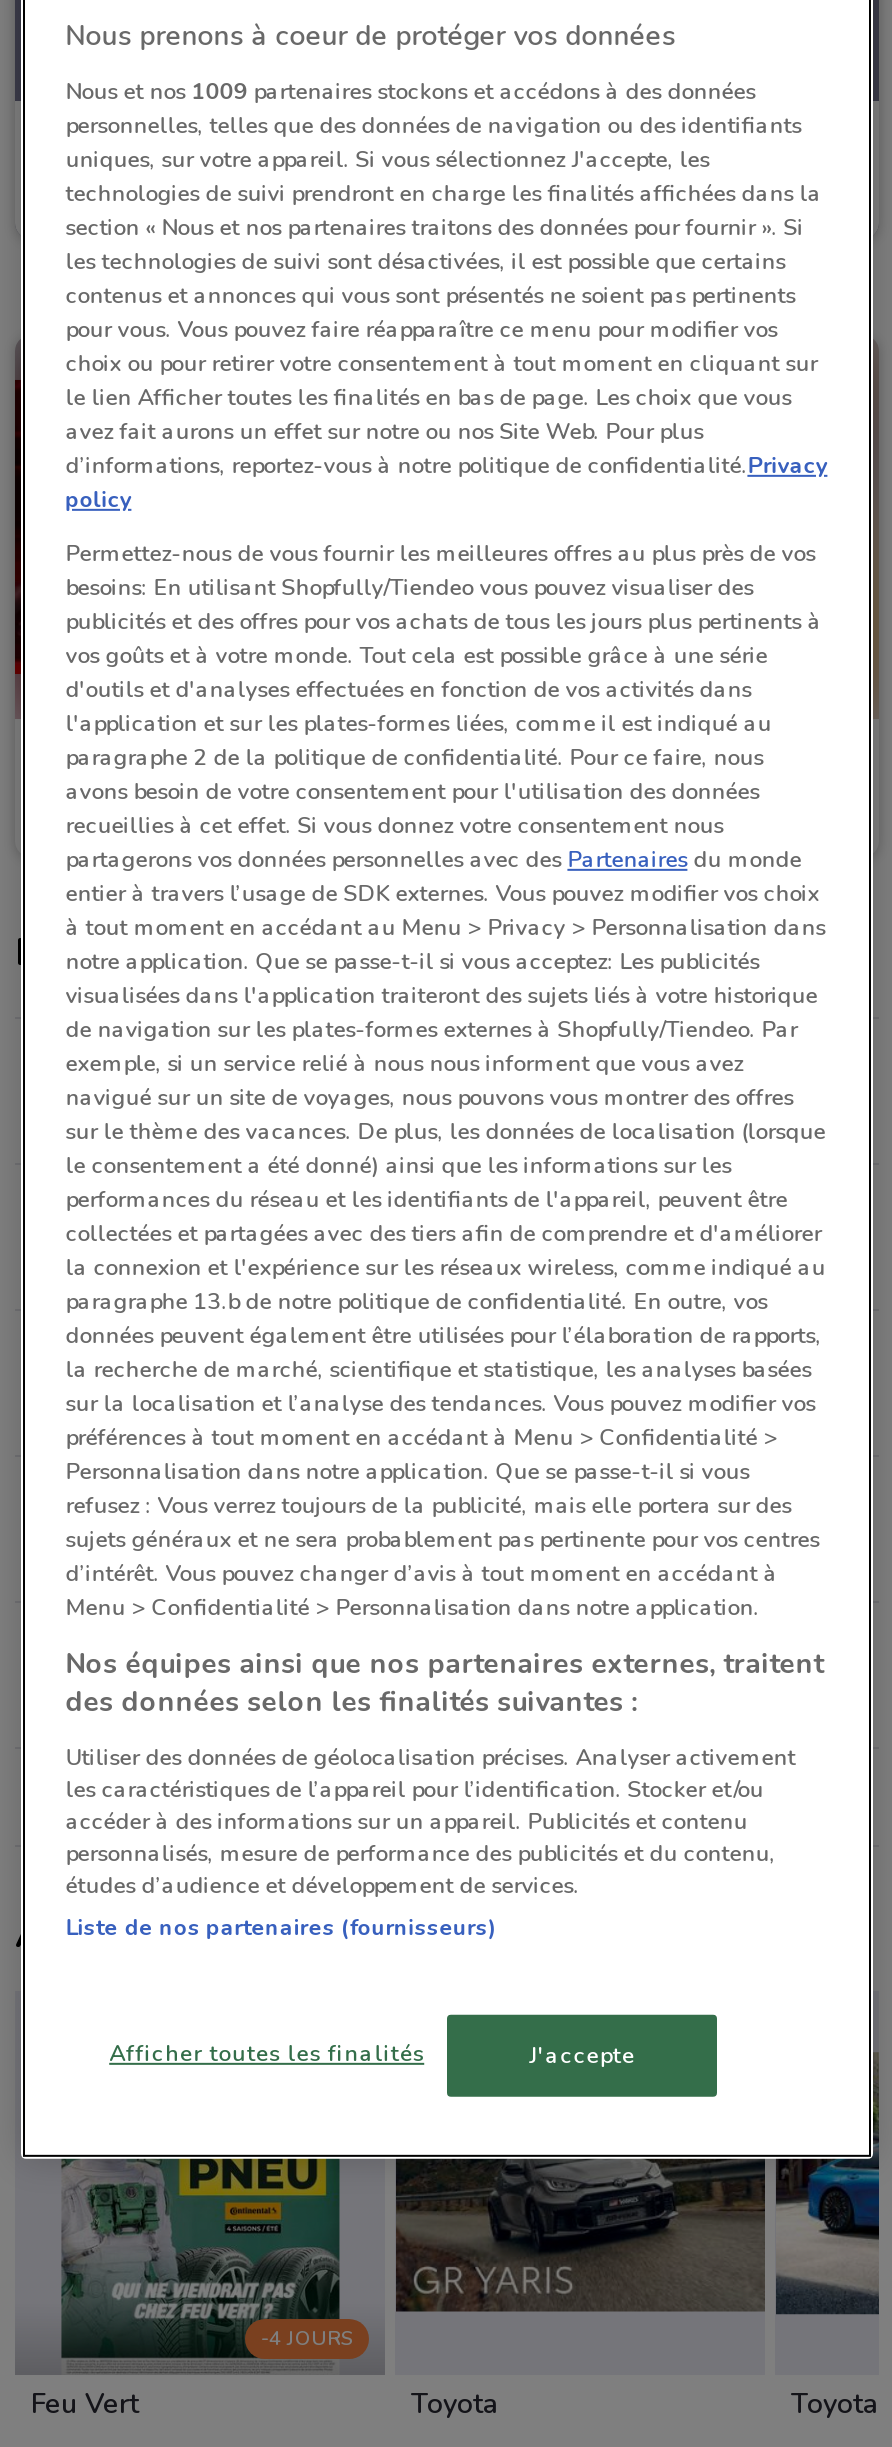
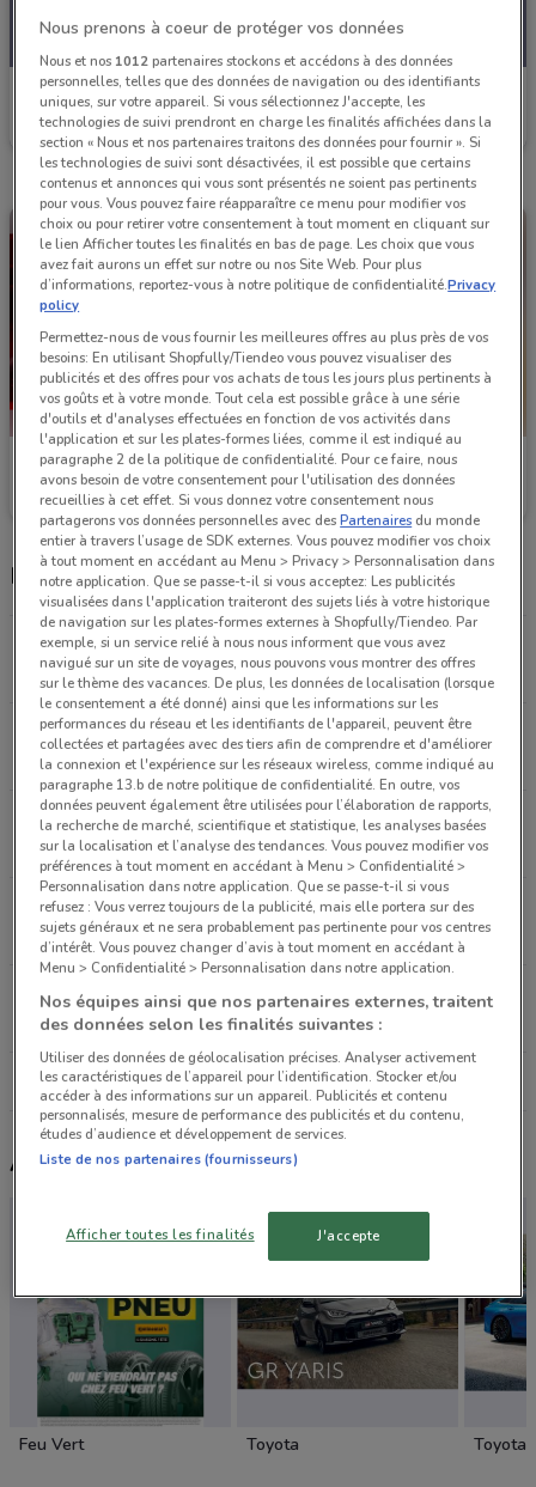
[65,75,755,107] Nous et nos 1009 partenaires stockons et accédons à des données -> [40,51,452,70] Nous et nos 1012 partenaires stockons et accédons à des données
[261,2325,353,2353] -4 JOURS -> none

